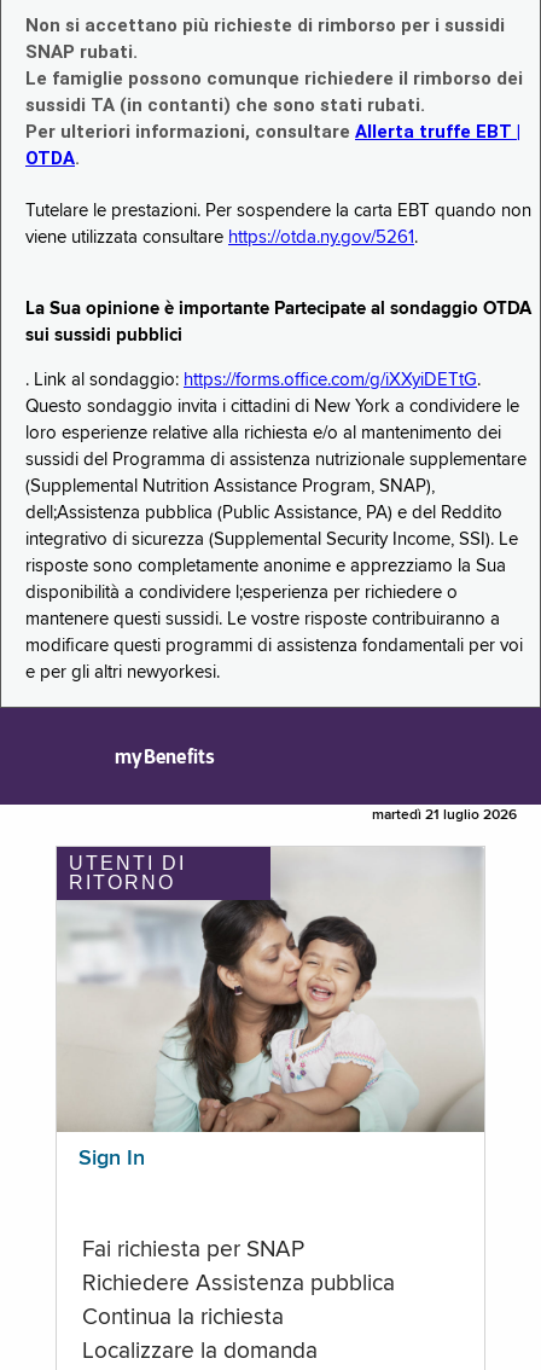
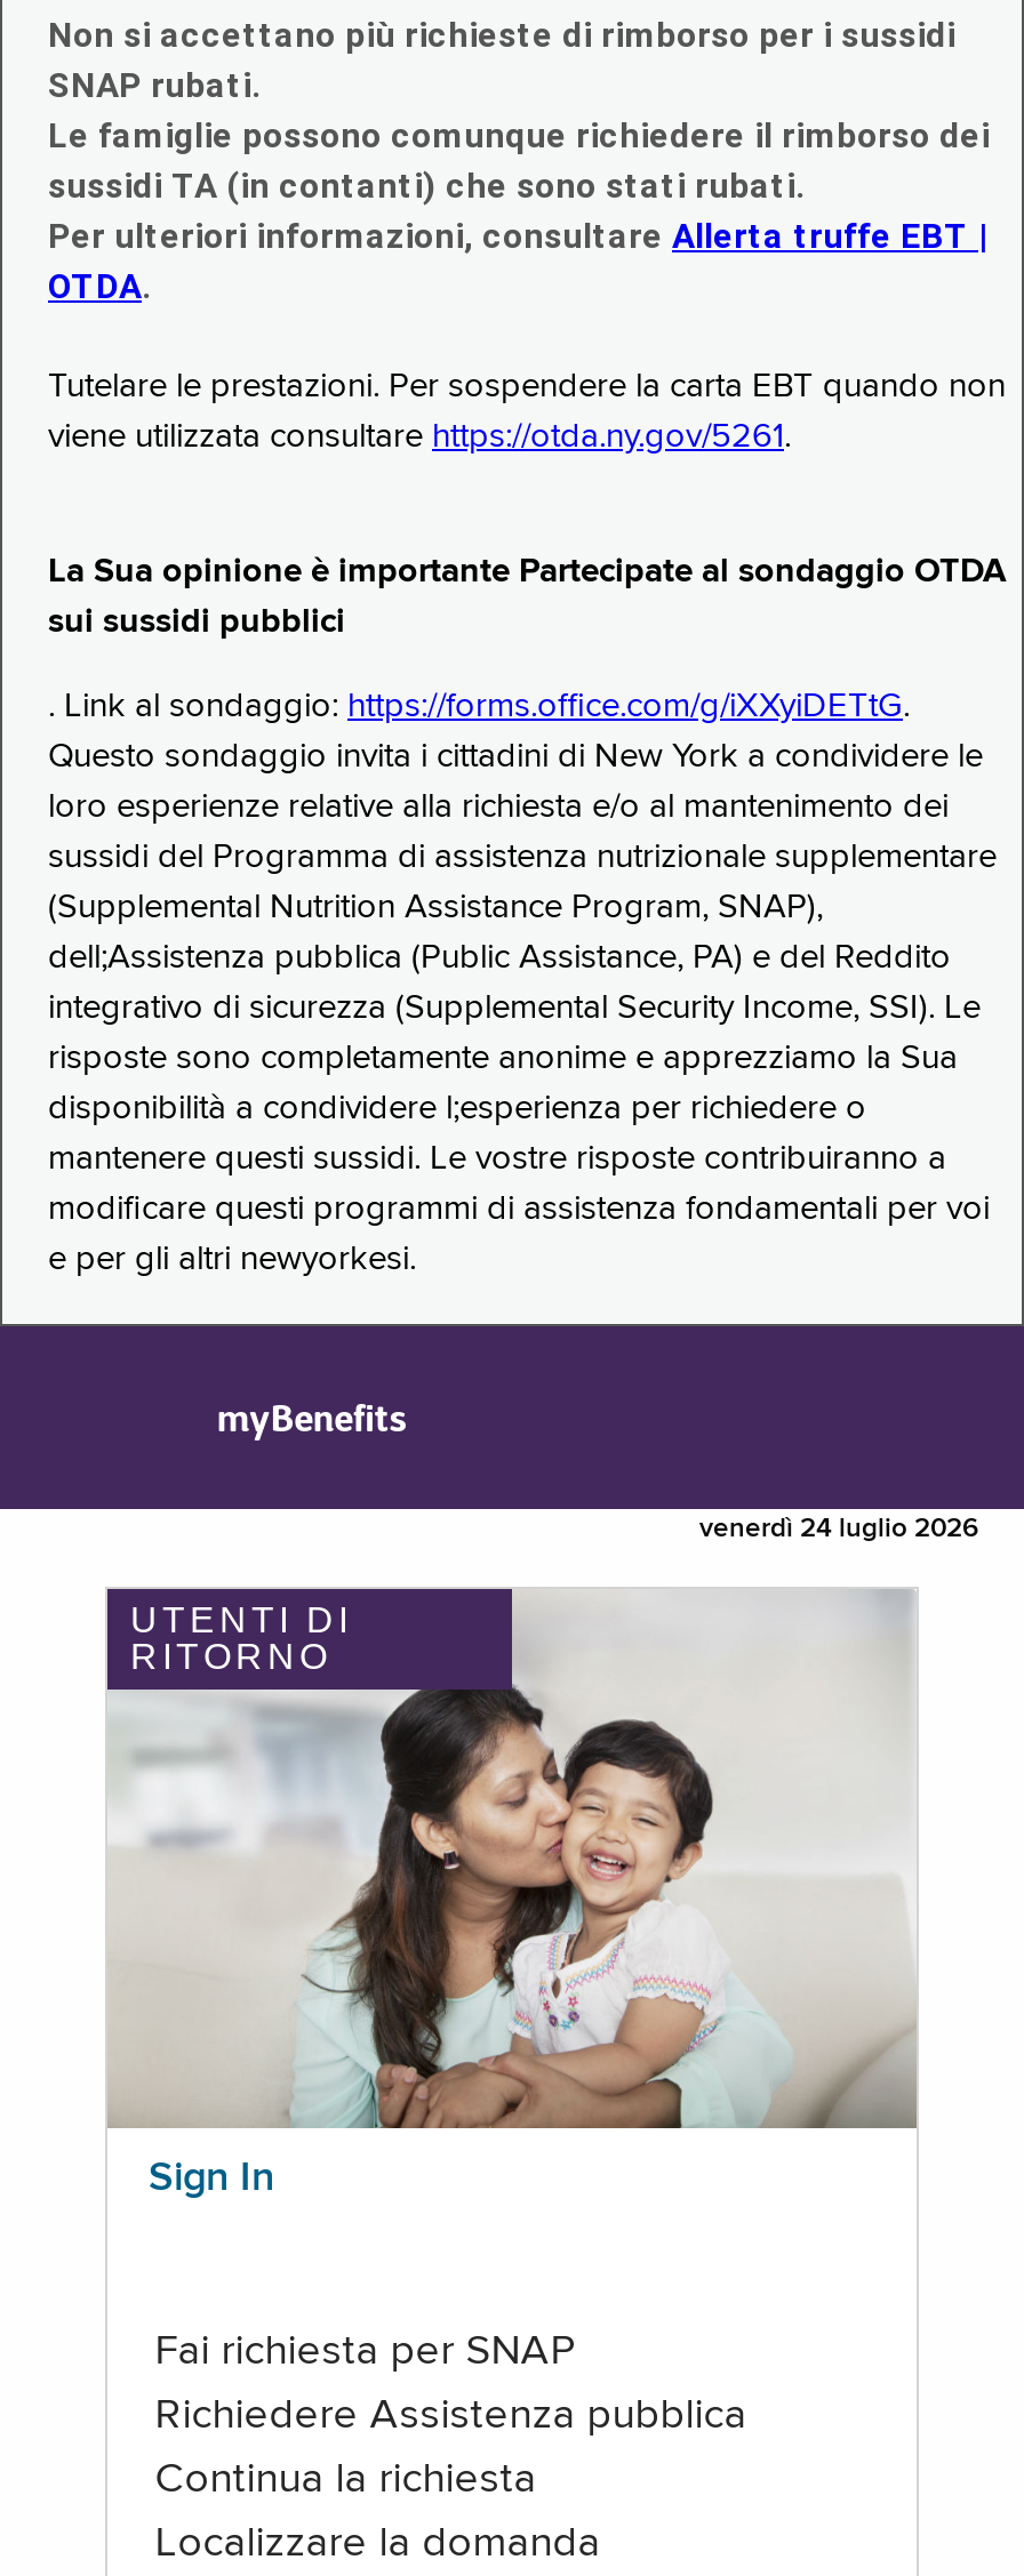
[372,808,517,823] martedì 21 luglio 2026 -> [699,1516,978,1544] venerdì 24 luglio 2026

